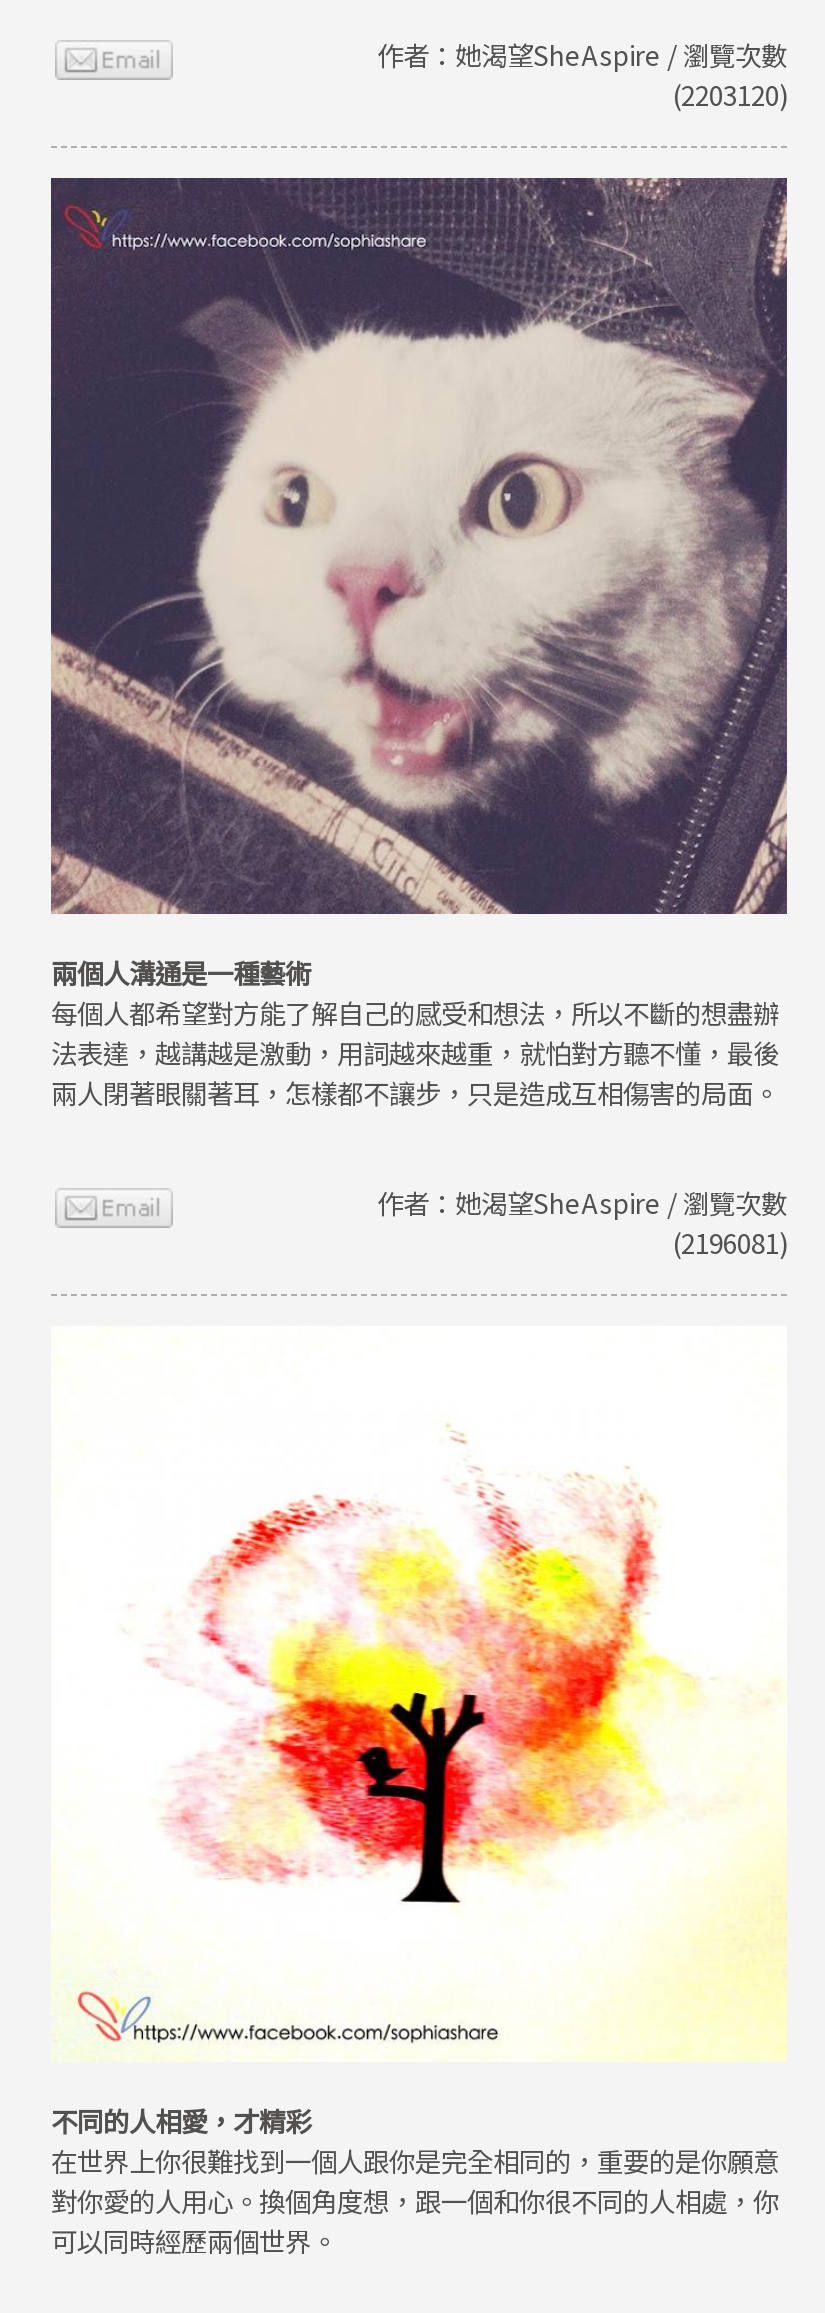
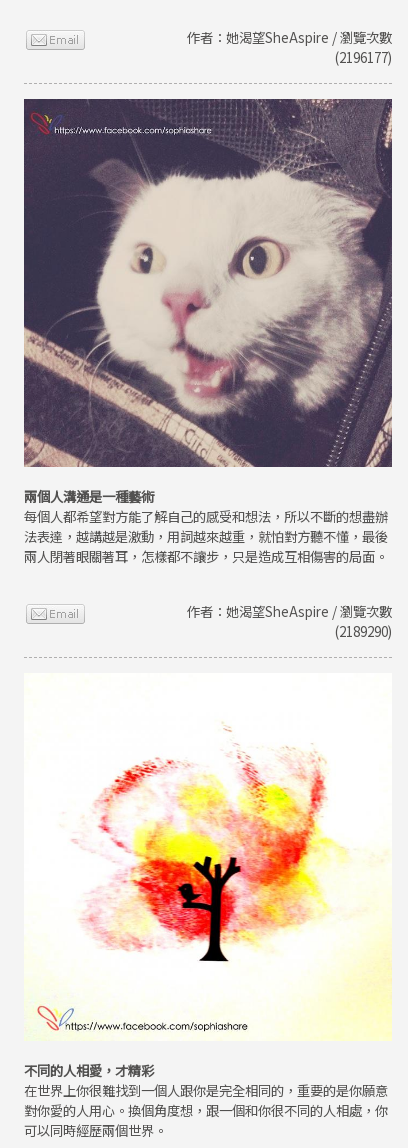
[673,75,787,113] (2203120) -> [335,47,392,66] (2196177)
[673,1223,787,1261] (2196081) -> [335,621,392,640] (2189290)

